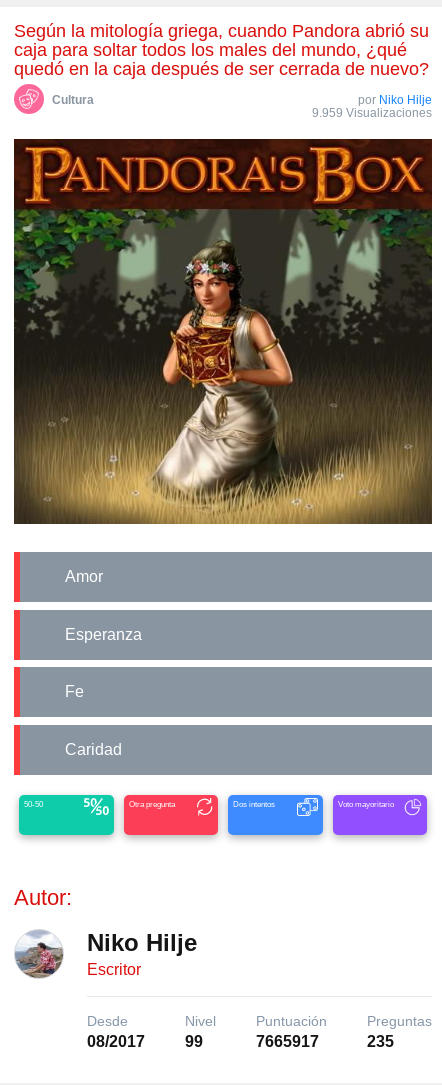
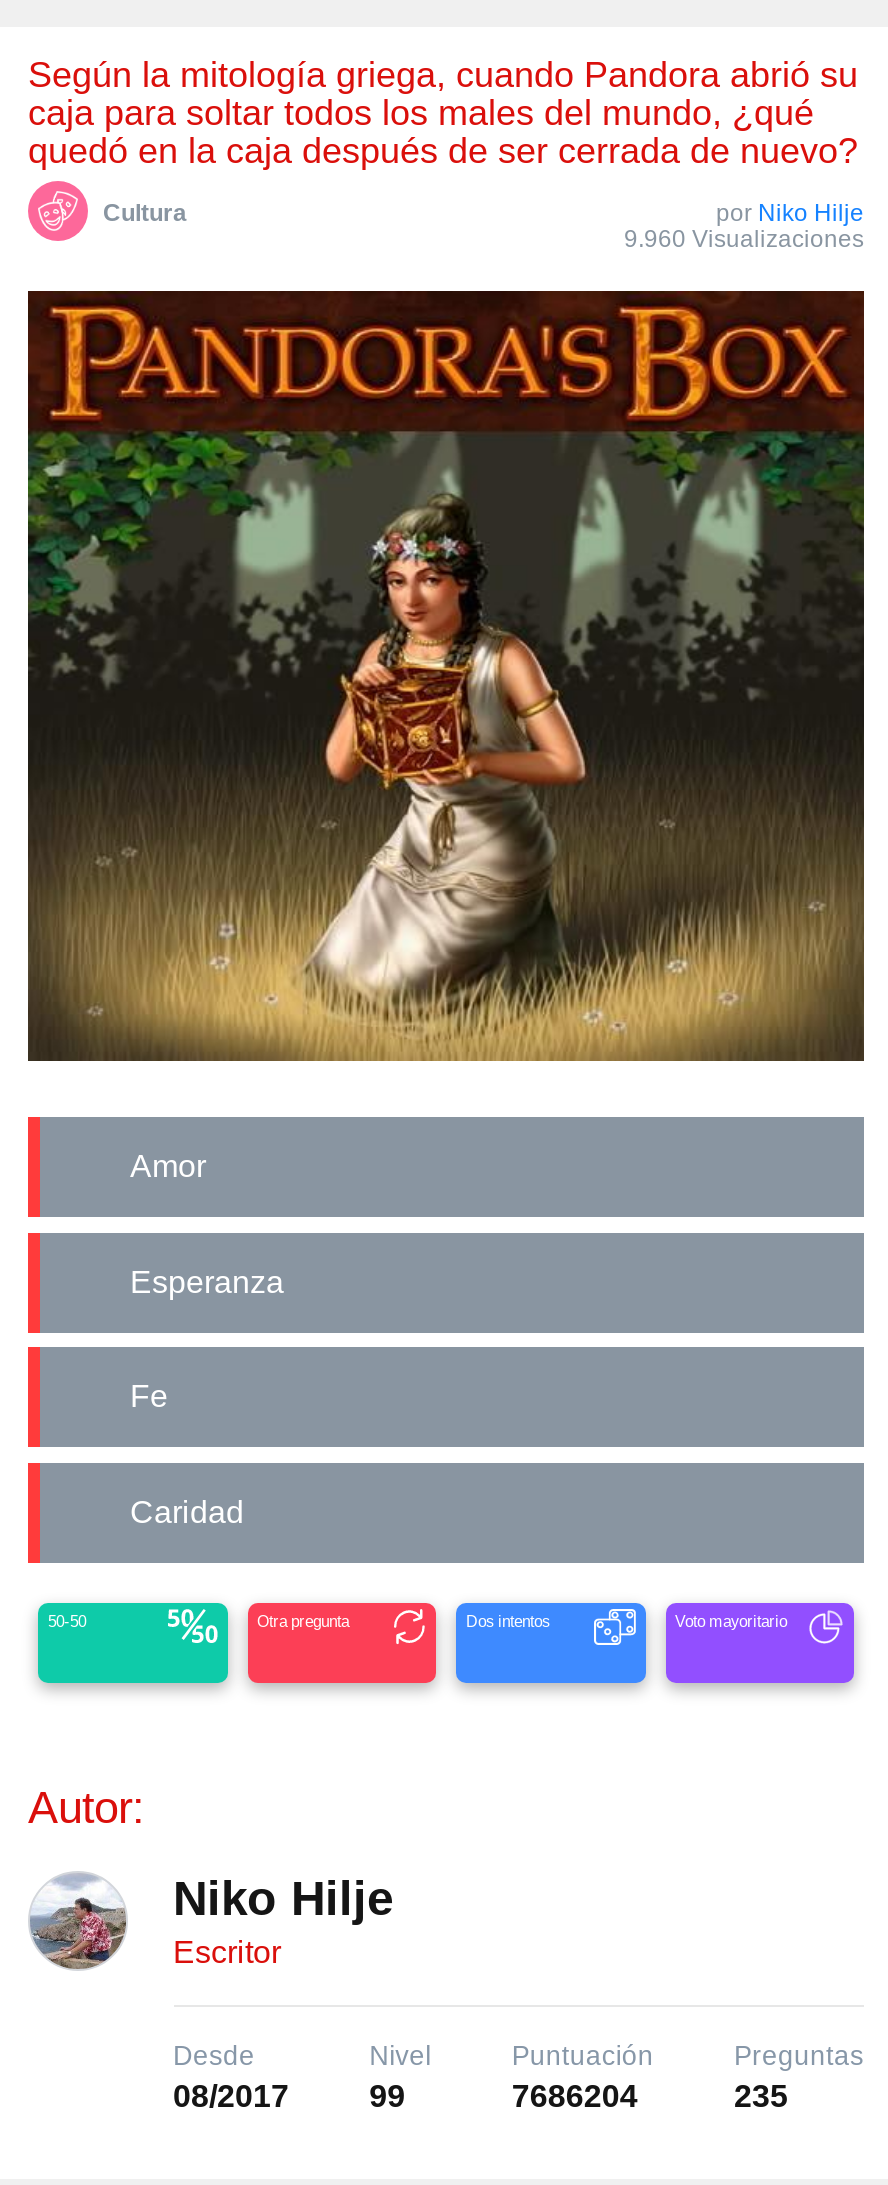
[312,105,432,119] 9.959 Visualizaciones -> [624,224,864,252] 9.960 Visualizaciones
[256,1033,319,1050] 7665917 -> [512,2078,638,2112] 7686204

